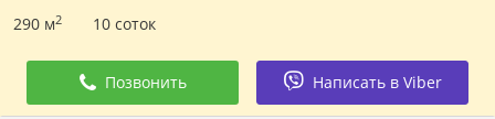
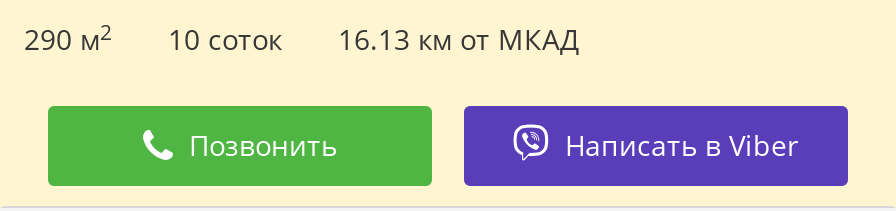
none -> [338,20,580,58] 16.13 км от МКАД

